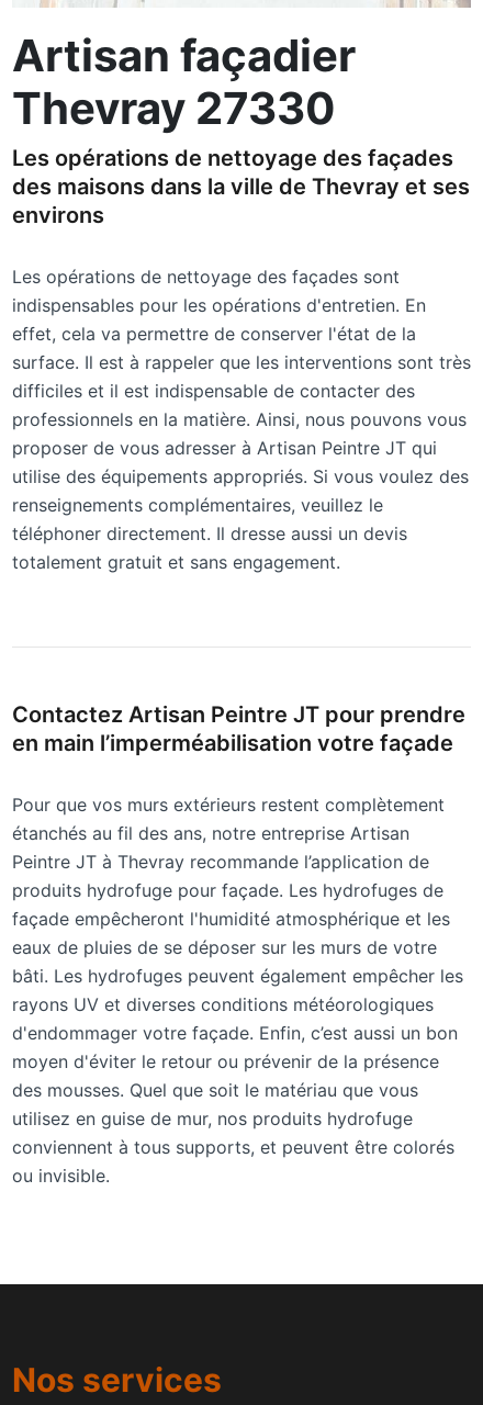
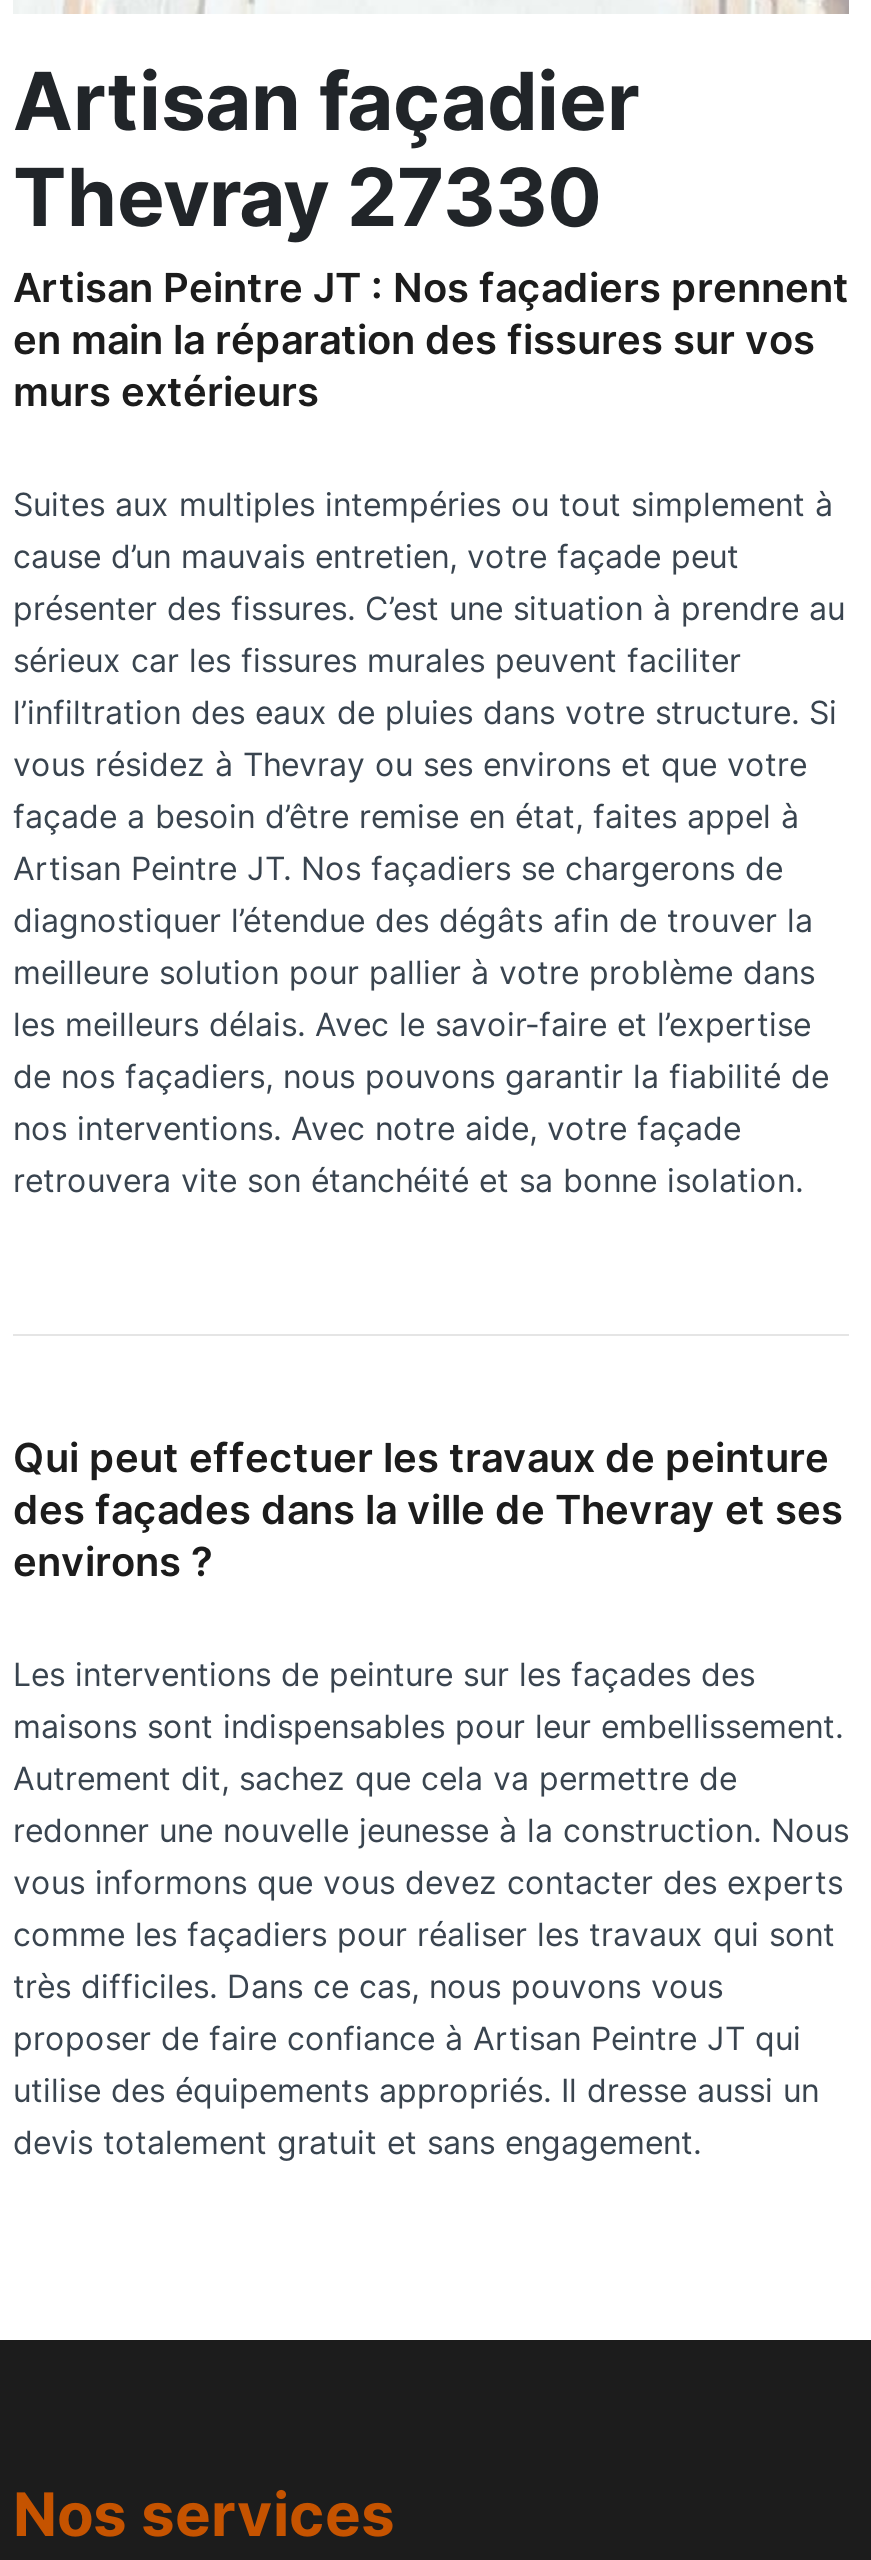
[12,145,470,228] Les opérations de nettoyage des façades | des maisons dans la ville de Thevray et ses | environs -> [13,264,849,416] Artisan Peintre JT : Nos façadiers prennent | en main la réparation des fissures sur vos | murs extérieurs
[12,266,471,573] Les opérations de nettoyage des façades sont | indispensables pour les opérations d'entretien. En | effet, cela va permettre de conserver l'état de la | surface. Il est à rappeler que les interventions sont très | difficiles et il est indispensable de contacter des | professionnels en la matière. Ainsi, nous pouvons vous | proposer de vous adresser à Artisan Peintre JT qui | utilise des équipements appropriés. Si vous voulez des | renseignements complémentaires, veuillez le | téléphoner directement. Il dresse aussi un devis | totalement gratuit et sans engagement. -> [13,484,845,1200] Suites aux multiples intempéries ou tout simplement à | cause d’un mauvais entretien, votre façade peut | présenter des fissures. C’est une situation à prendre au | sérieux car les fissures murales peuvent faciliter | l’infiltration des eaux de pluies dans votre structure. Si | vous résidez à Thevray ou ses environs et que votre | façade a besoin d’être remise en état, faites appel à | Artisan Peintre JT. Nos façadiers se chargerons de | diagnostiquer l’étendue des dégâts afin de trouver la | meilleure solution pour pallier à votre problème dans | les meilleurs délais. Avec le savoir-faire et l’expertise | de nos façadiers, nous pouvons garantir la fiabilité de | nos interventions. Avec notre aide, votre façade | retrouvera vite son étanchéité et sa bonne isolation.
[12,701,465,756] Contactez Artisan Peintre JT pour prendre | en main l’imperméabilisation votre façade -> [13,1434,843,1586] Qui peut effectuer les travaux de peinture | des façades dans la ville de Thevray et ses | environs ?
[12,794,463,1187] Pour que vos murs extérieurs restent complètement | étanchés au fil des ans, notre entreprise Artisan | Peintre JT à Thevray recommande l’application de | produits hydrofuge pour façade. Les hydrofuges de | façade empêcheront l'humidité atmosphérique et les | eaux de pluies de se déposer sur les murs de votre | bâti. Les hydrofuges peuvent également empêcher les | rayons UV et diverses conditions météorologiques | d'endommager votre façade. Enfin, c’est aussi un bon | moyen d'éviter le retour ou prévenir de la présence | des mousses. Quel que soit le matériau que vous | utilisez en guise de mur, nos produits hydrofuge | conviennent à tous supports, et peuvent être colorés | ou invisible. -> [13,1654,849,2162] Les interventions de peinture sur les façades des | maisons sont indispensables pour leur embellissement. | Autrement dit, sachez que cela va permettre de | redonner une nouvelle jeunesse à la construction. Nous | vous informons que vous devez contacter des experts | comme les façadiers pour réaliser les travaux qui sont | très difficiles. Dans ce cas, nous pouvons vous | proposer de faire confiance à Artisan Peintre JT qui | utilise des équipements appropriés. Il dresse aussi un | devis totalement gratuit et sans engagement.

